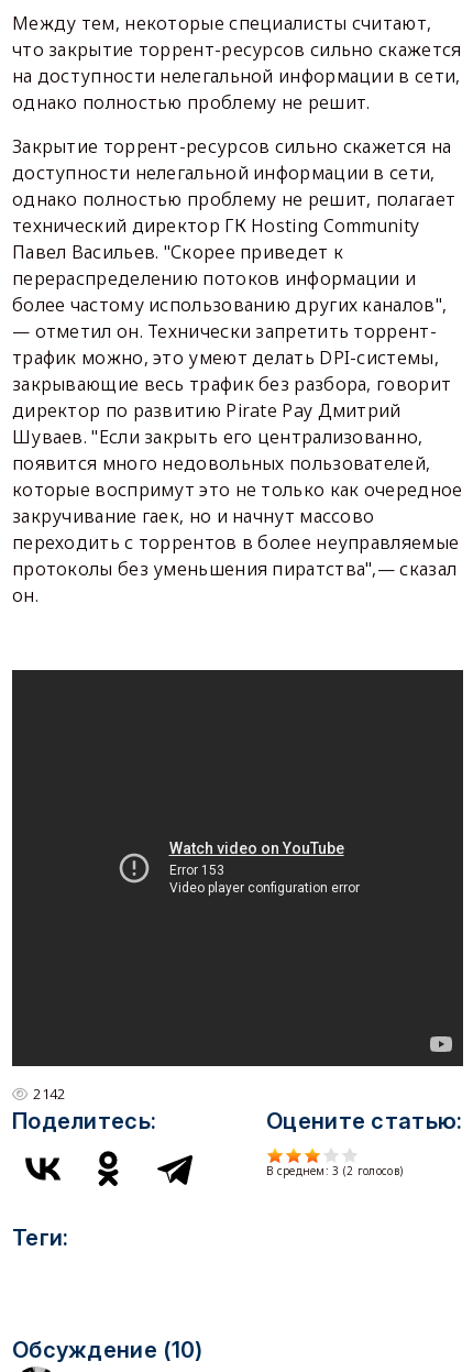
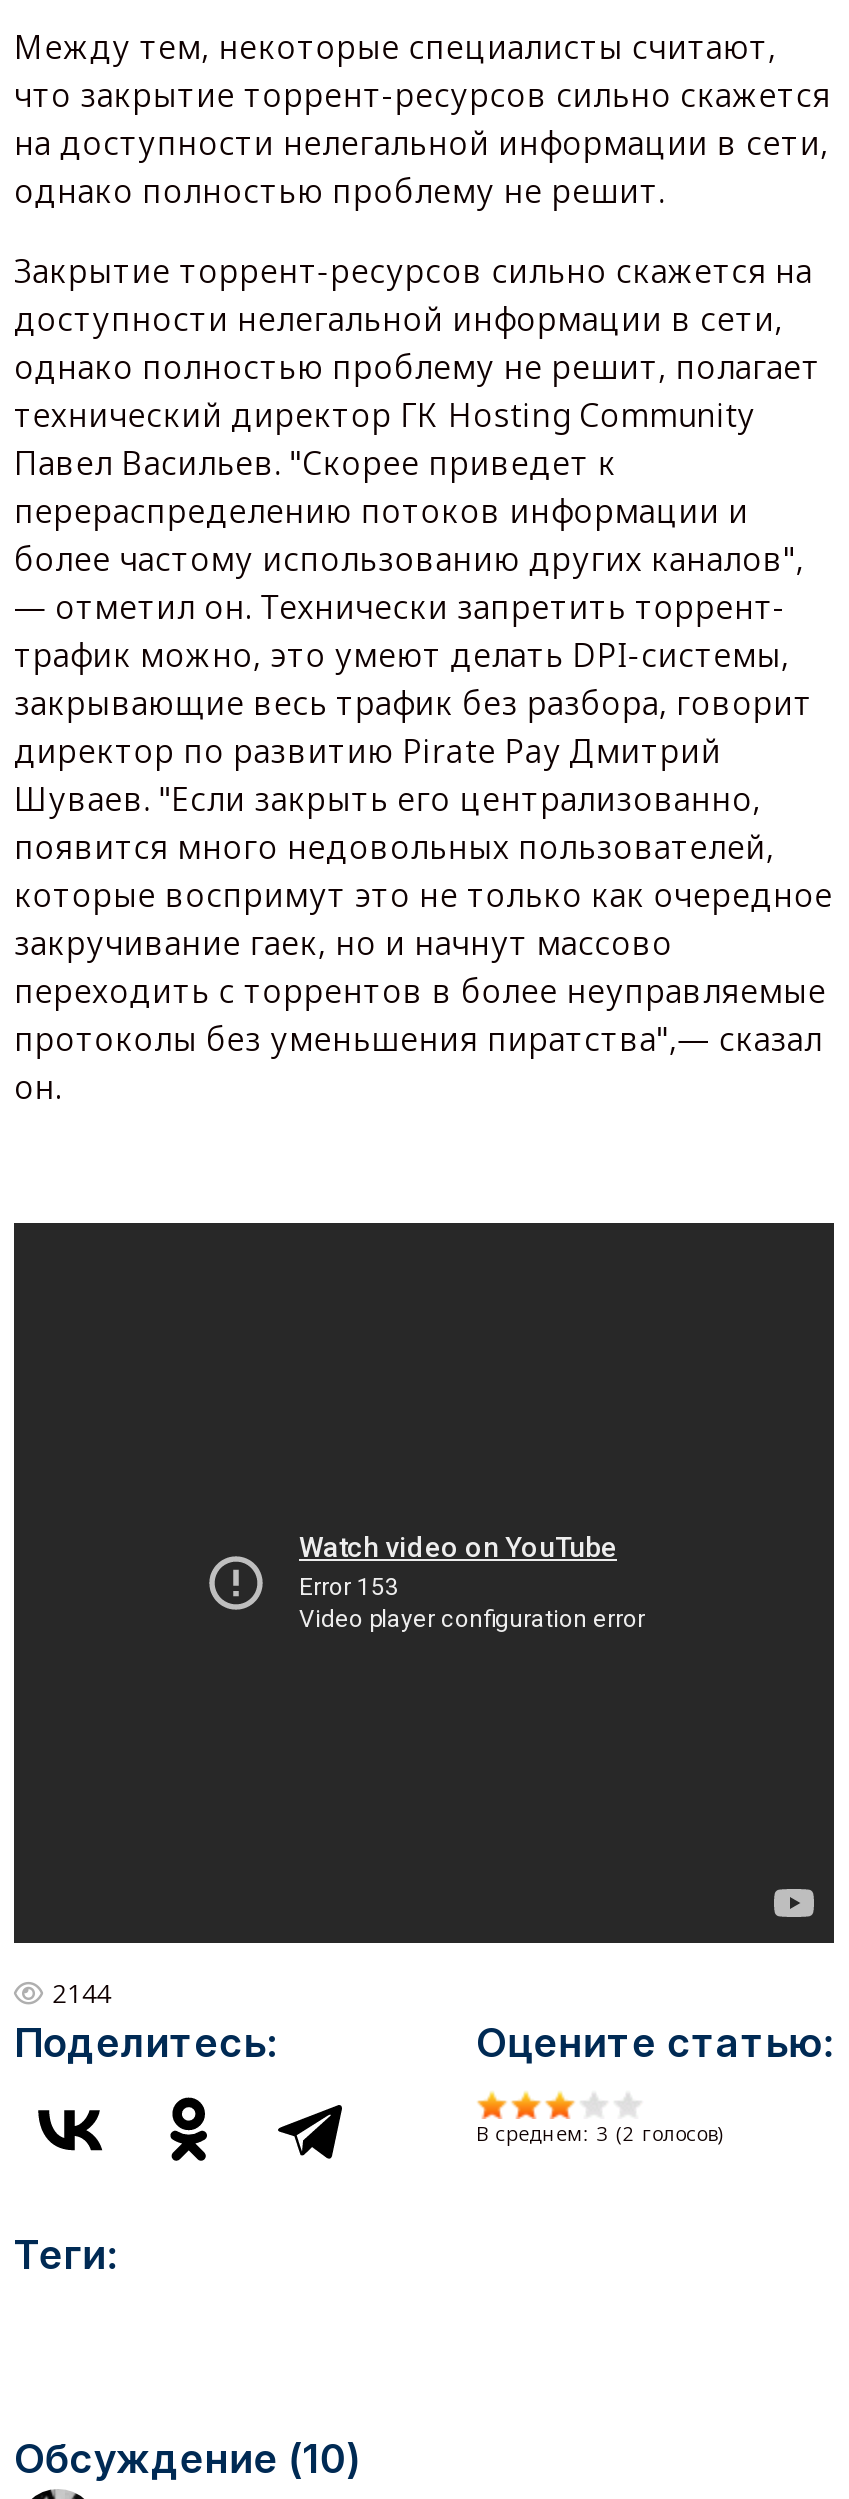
[33,1084,65,1104] 2142 -> [53,1975,111,2011] 2144

